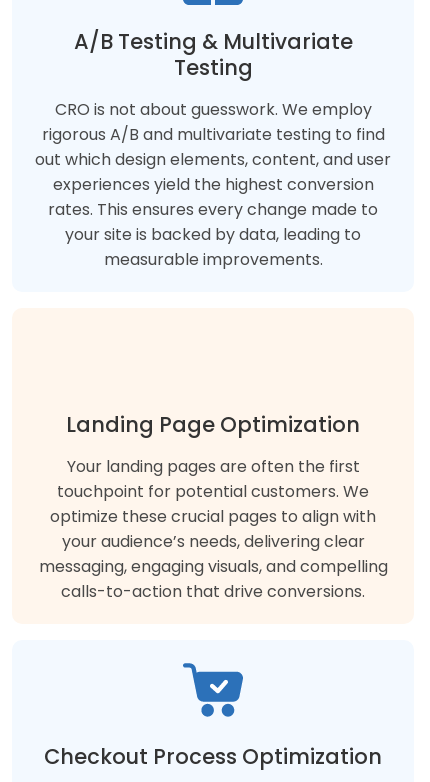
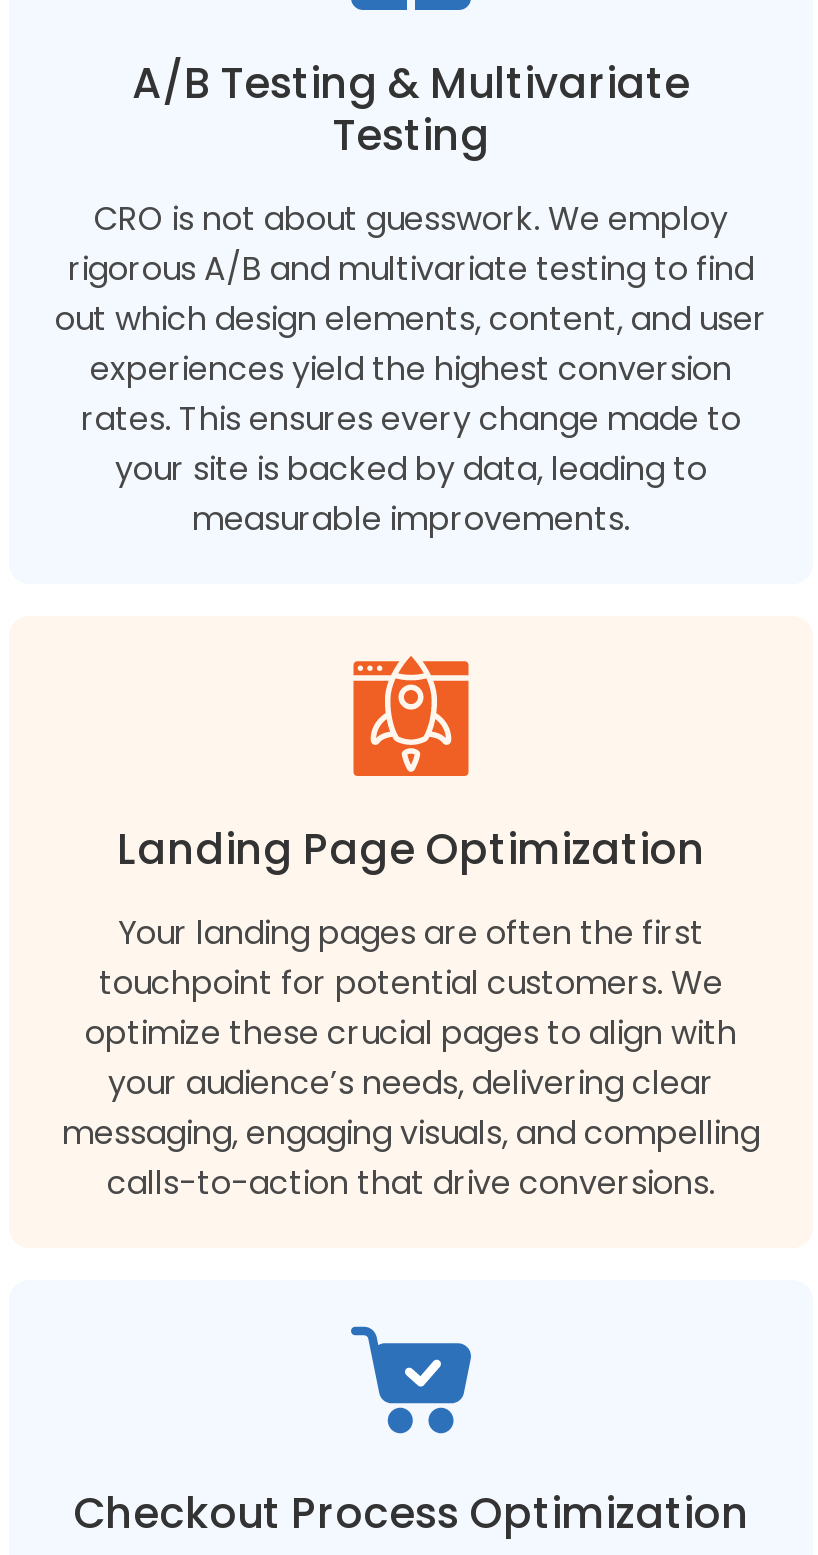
none -> [351,654,471,778] [image]

